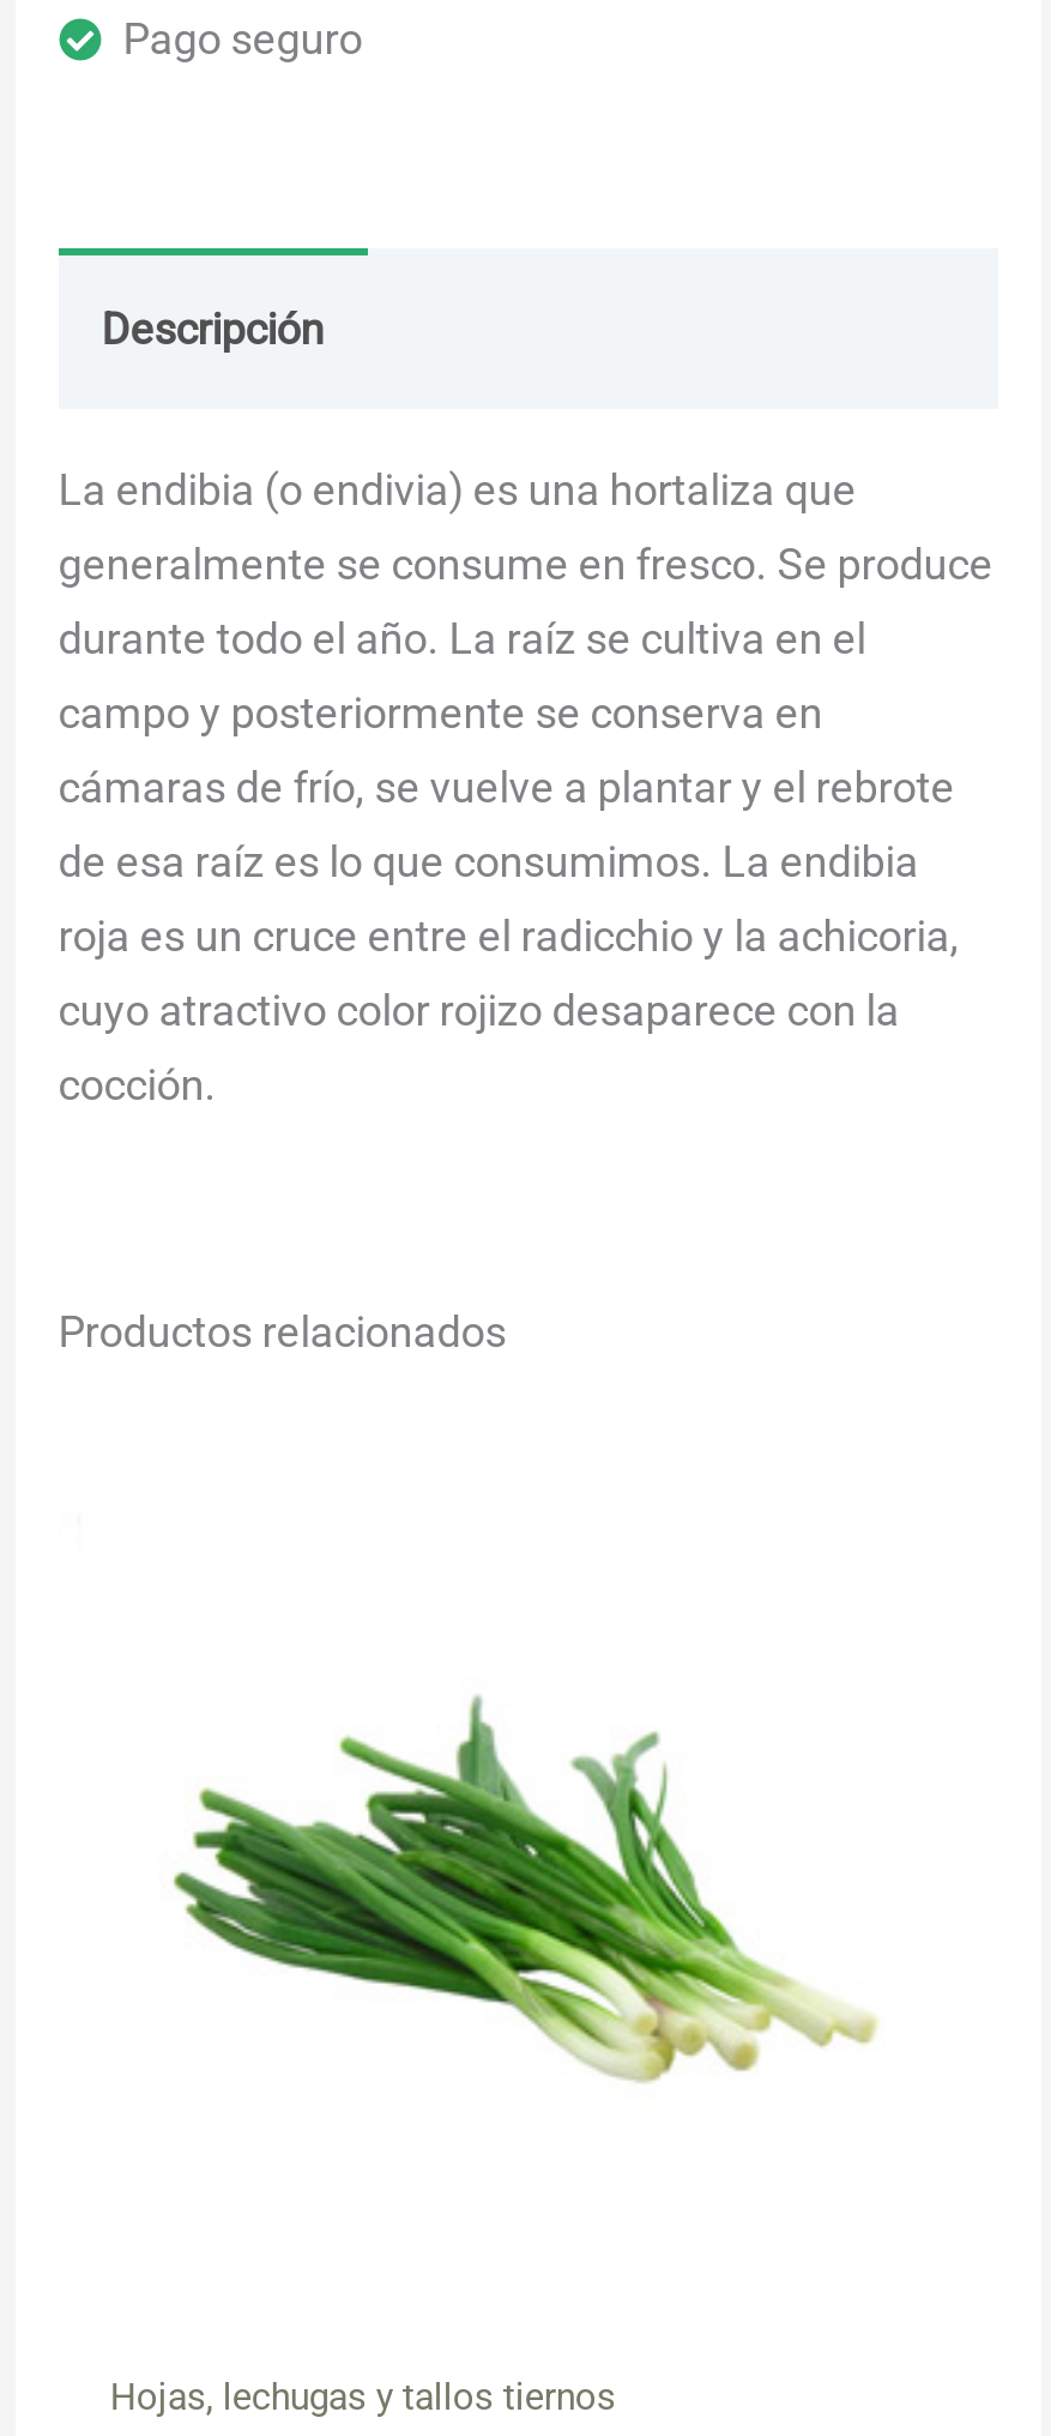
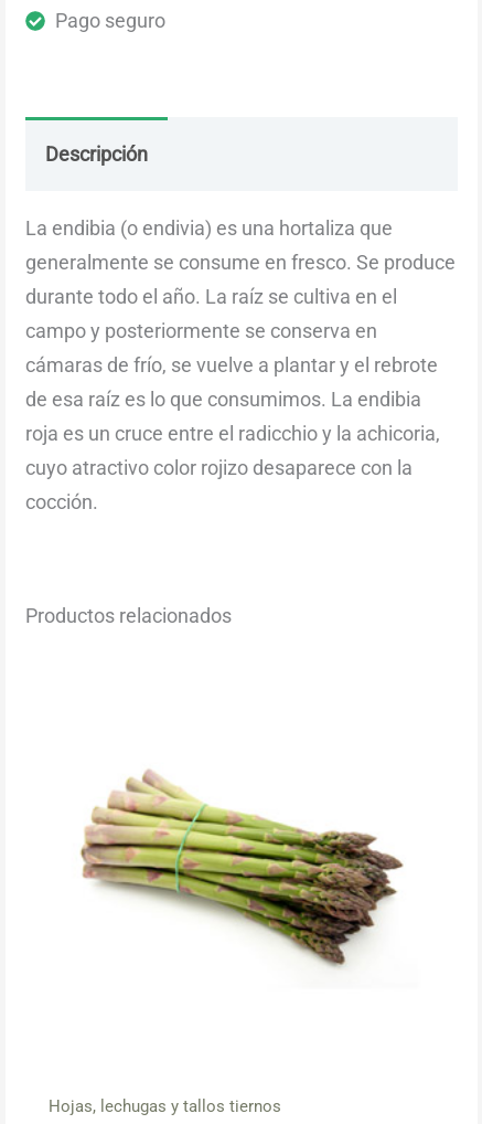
[171,1666,878,2098] [image] -> [78,768,404,969] [image]

